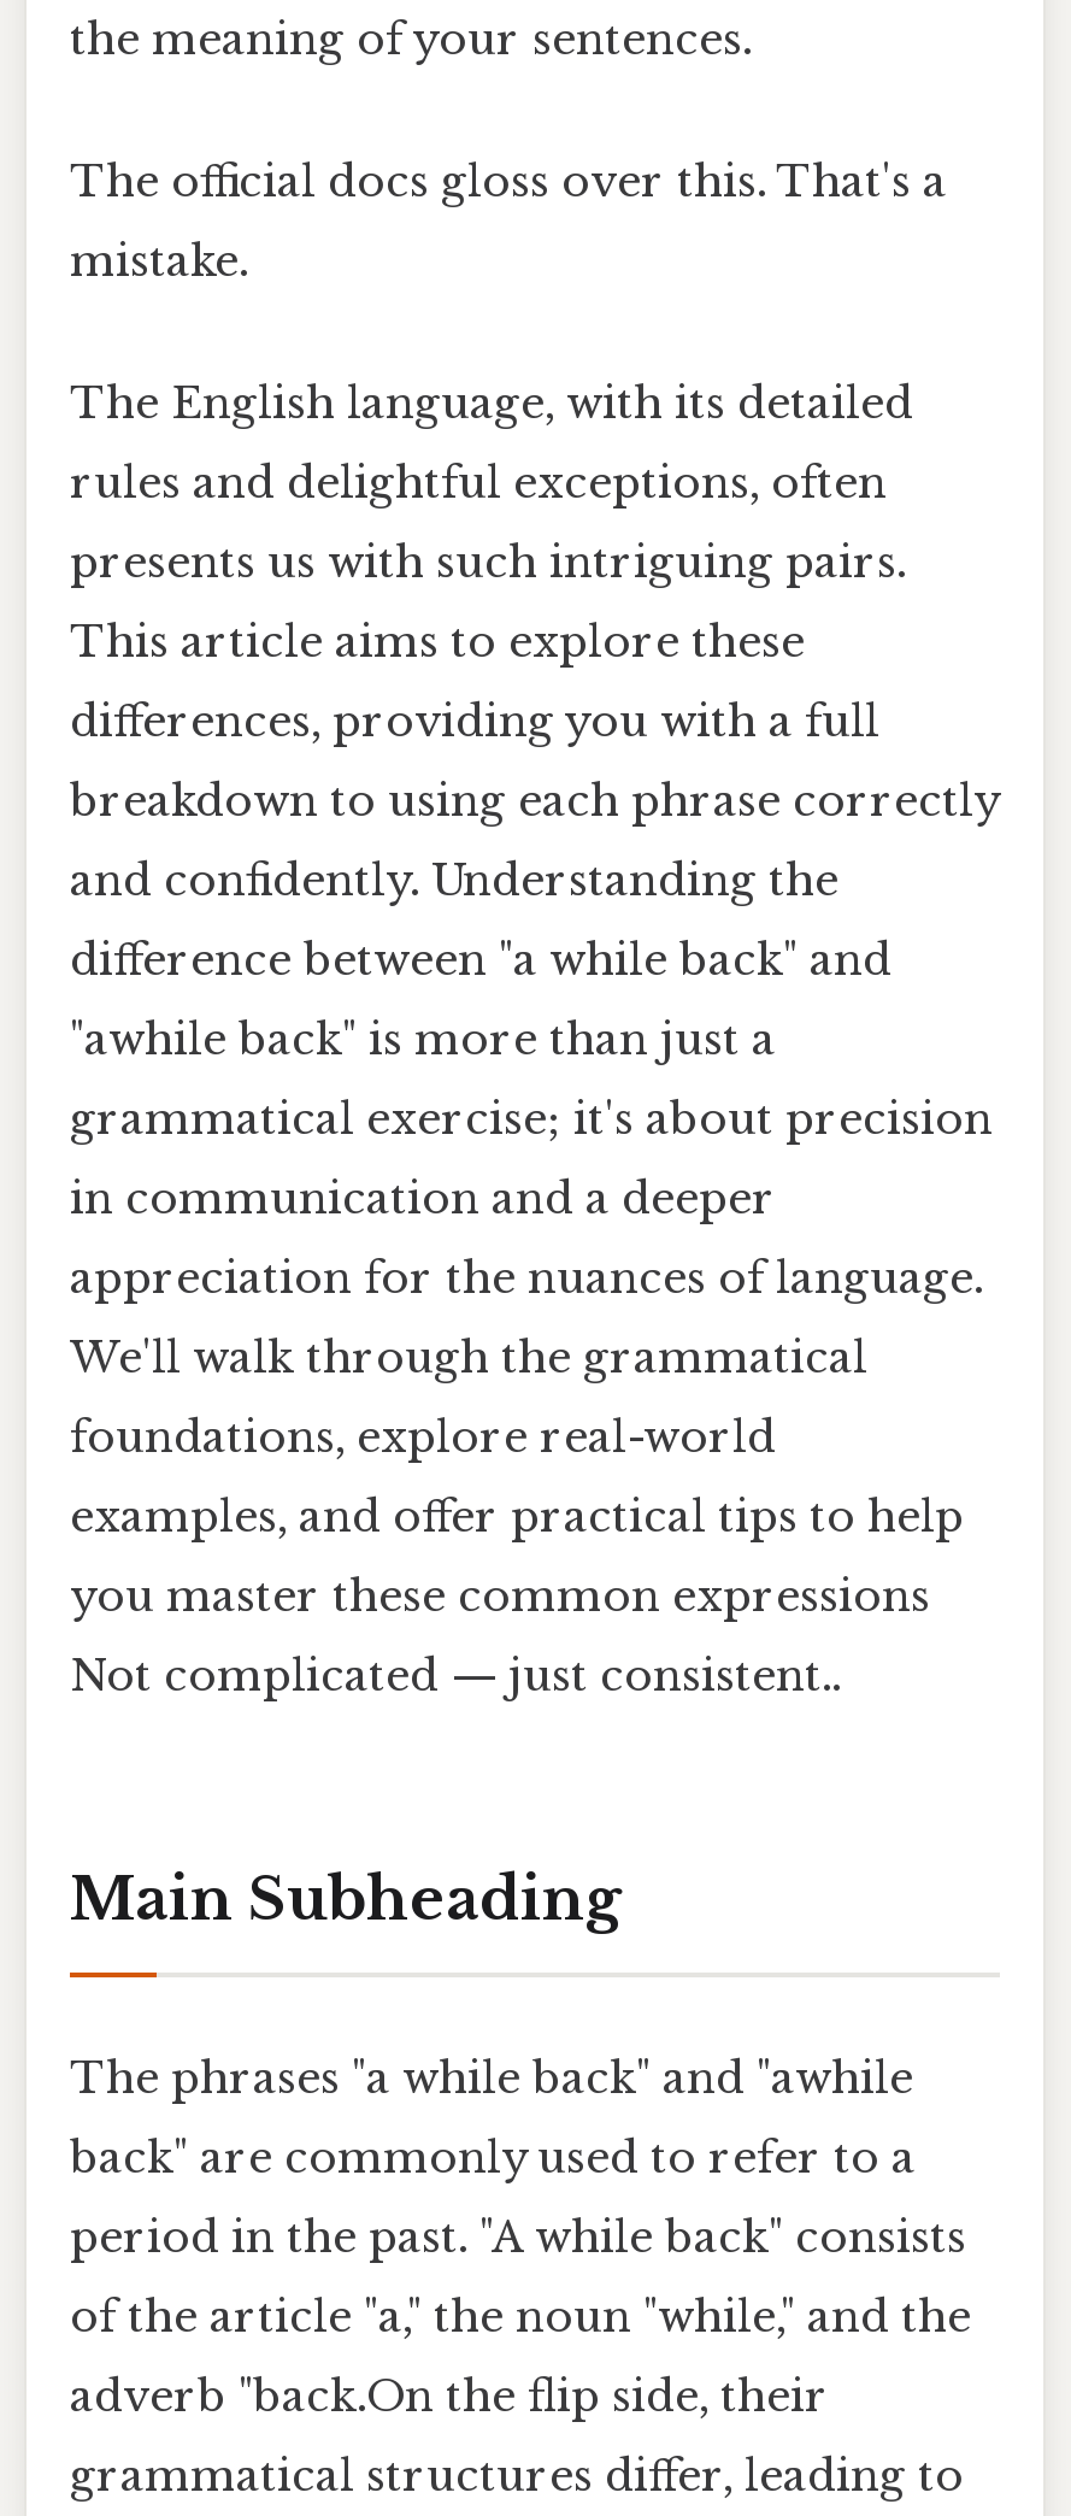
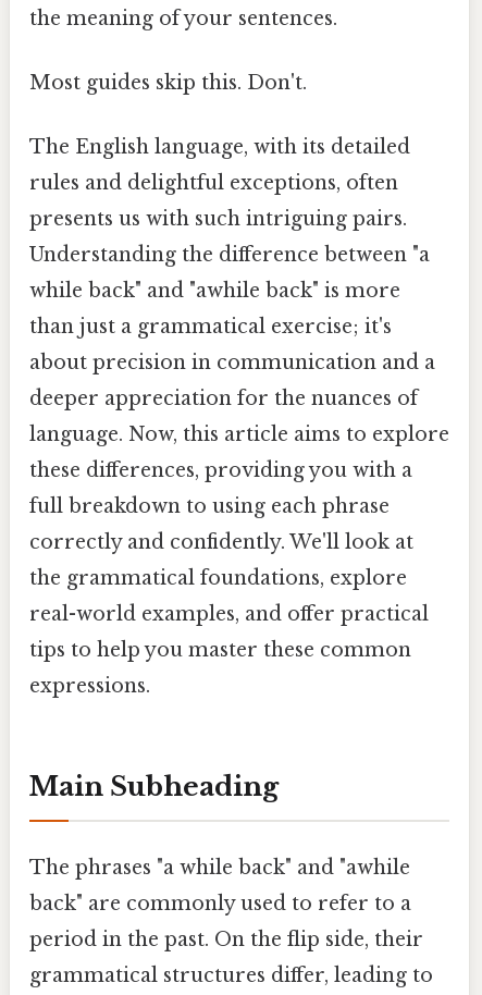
[70,156,947,288] The official docs gloss over this. That's a | mistake. -> [29,71,307,95] Most guides skip this. Don't.
[70,616,998,1703] This article aims to explore these | differences, providing you with a full | breakdown to using each phrase correctly | and confidently. Understanding the | difference between "a while back" and | "awhile back" is more than just a | grammatical exercise; it's about precision | in communication and a deeper | appreciation for the nuances of language. | We'll walk through the grammatical | foundations, explore real-world | examples, and offer practical tips to help | you master these common expressions | Not complicated — just consistent.. -> [29,243,449,698] Understanding the difference between "a | while back" and "awhile back" is more | than just a grammatical exercise; it's | about precision in communication and a | deeper appreciation for the nuances of | language. Now, this article aims to explore | these differences, providing you with a | full breakdown to using each phrase | correctly and confidently. We'll look at | the grammatical foundations, explore | real-world examples, and offer practical | tips to help you master these common | expressions.
[70,2212,971,2424] period in the past. "A while back" consists | of the article "a," the noun "while," and the | adverb "back.On the flip side, their -> [29,928,423,952] period in the past. On the flip side, their

